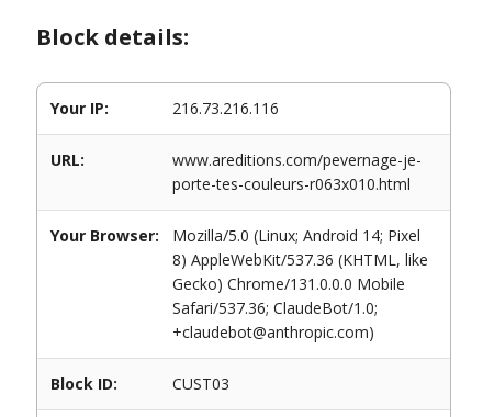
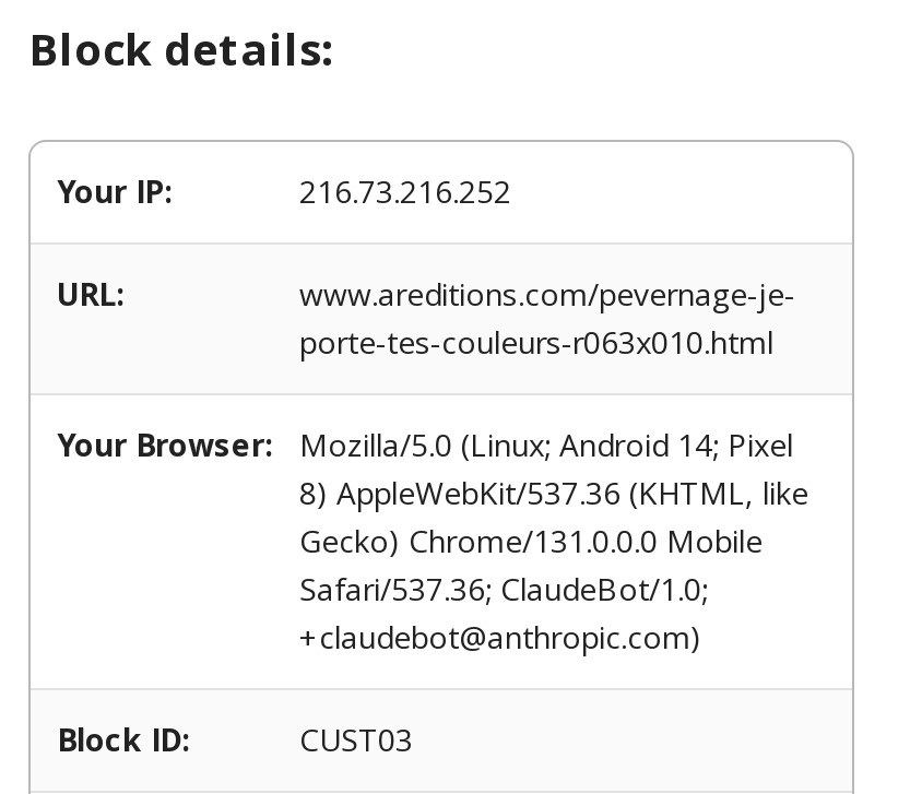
[172,98,279,119] 216.73.216.116 -> [299,170,511,212] 216.73.216.252

